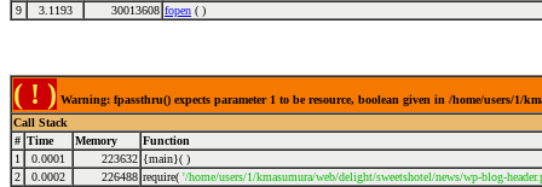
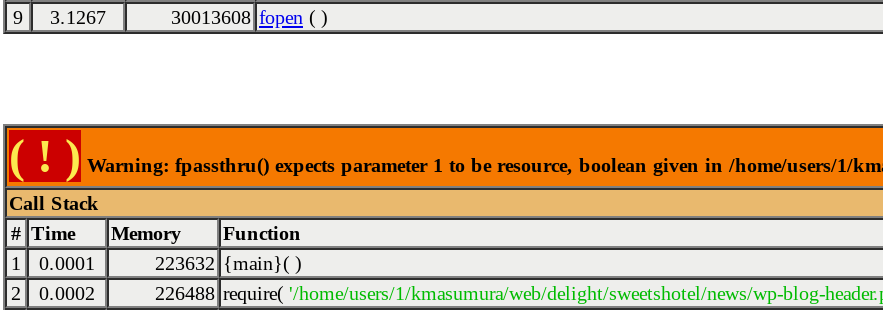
[16,4,72,17] 9 3.1193 -> [13,6,106,28] 9 3.1267

